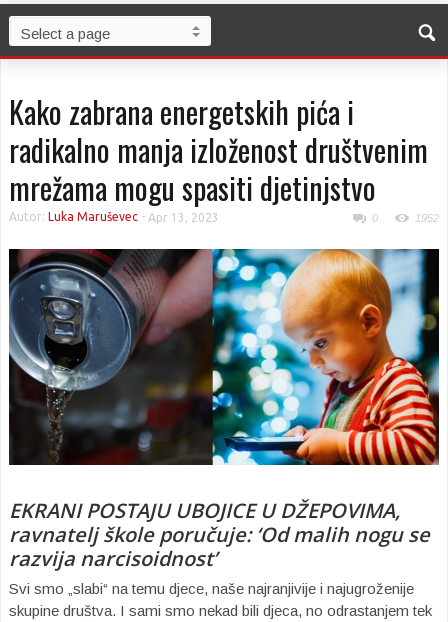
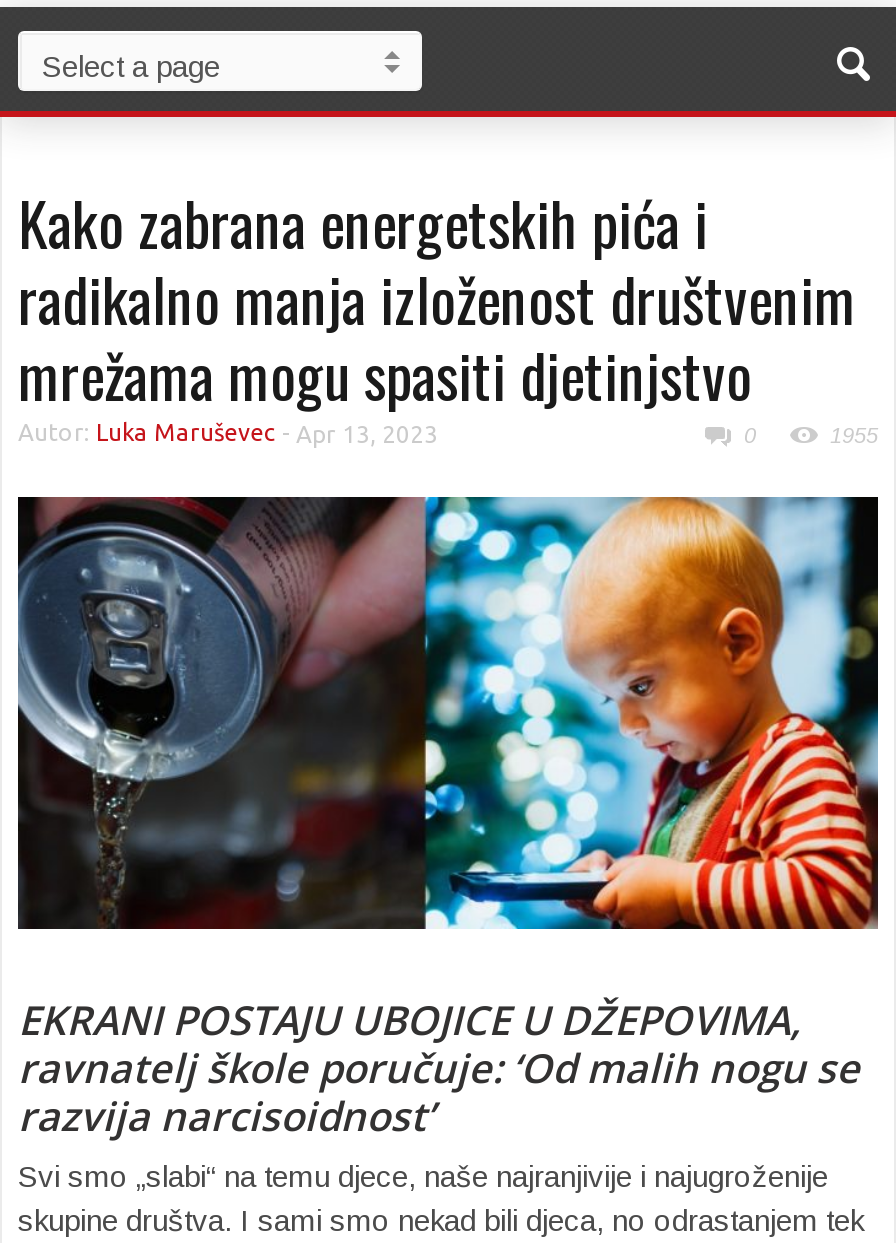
[415,212,439,224] 1952 -> [830,423,878,447] 1955

